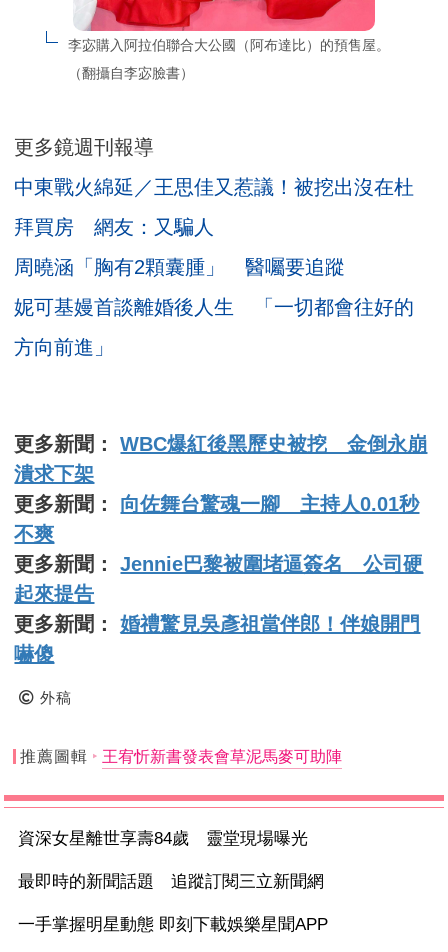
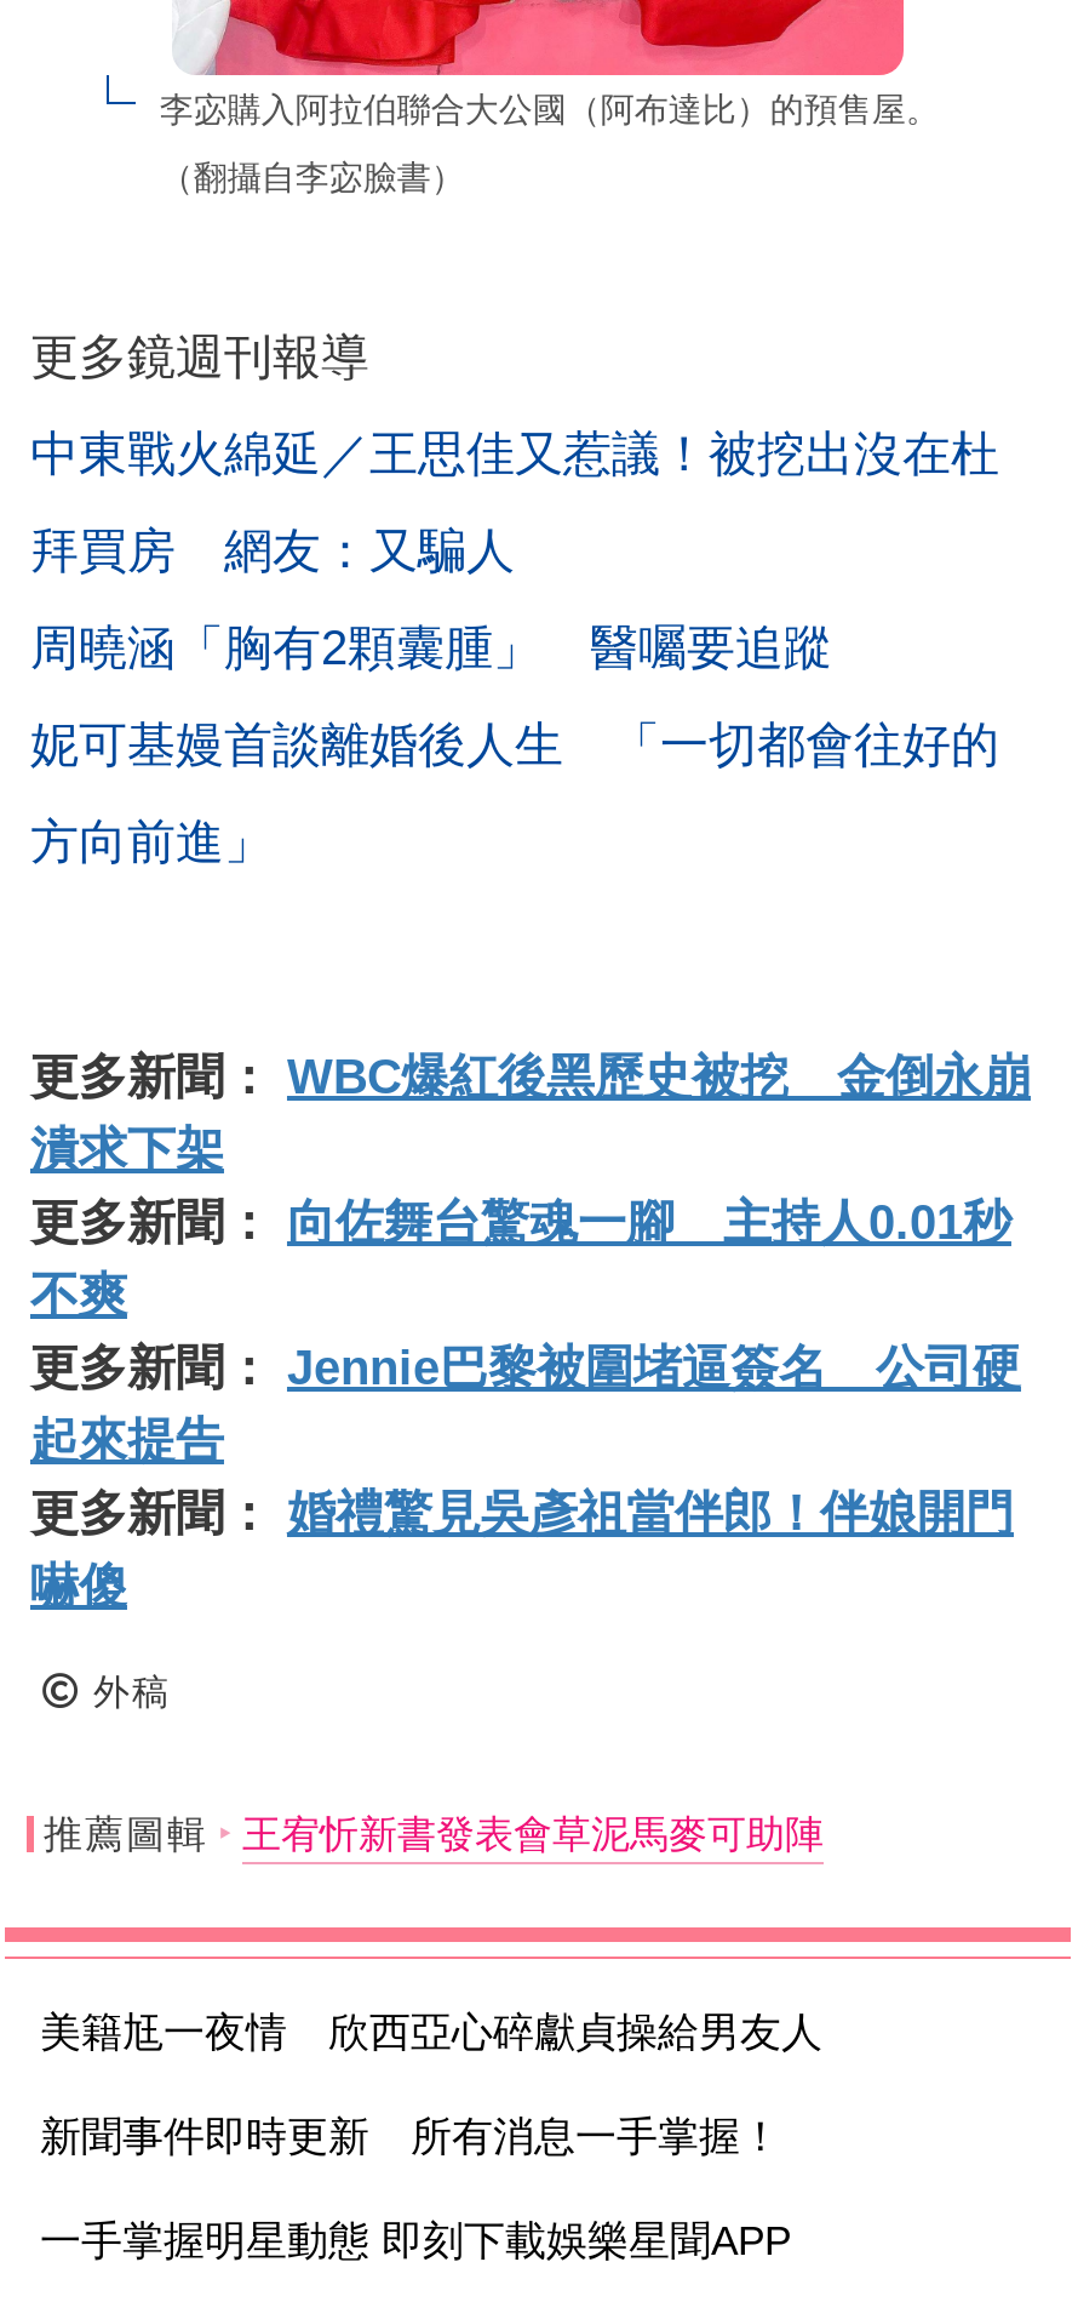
[18,829,308,848] 資深女星離世享壽84歲 靈堂現場曝光 -> [40,2009,822,2055] 美籍尪一夜情 欣西亞心碎獻貞操給男友人
[18,872,324,891] 最即時的新聞話題 追蹤訂閱三立新聞網 -> [40,2113,781,2159] 新聞事件即時更新 所有消息一手掌握！

